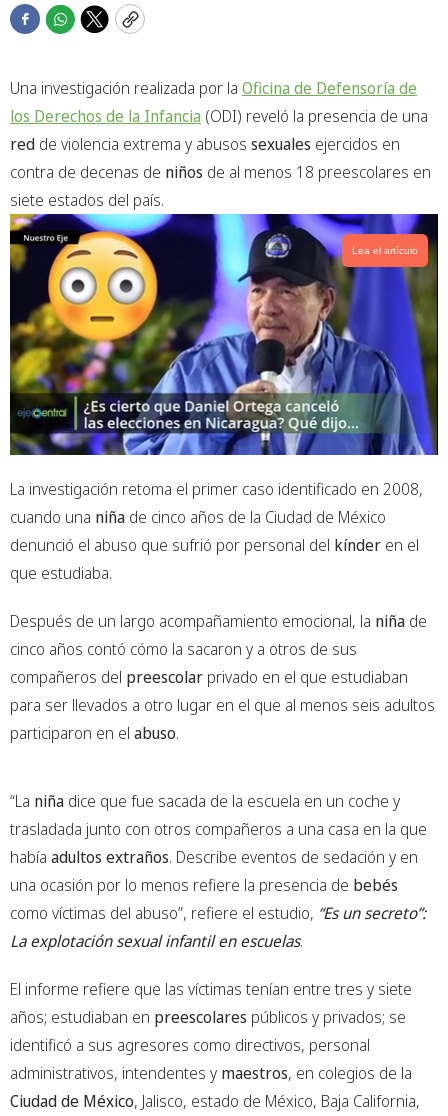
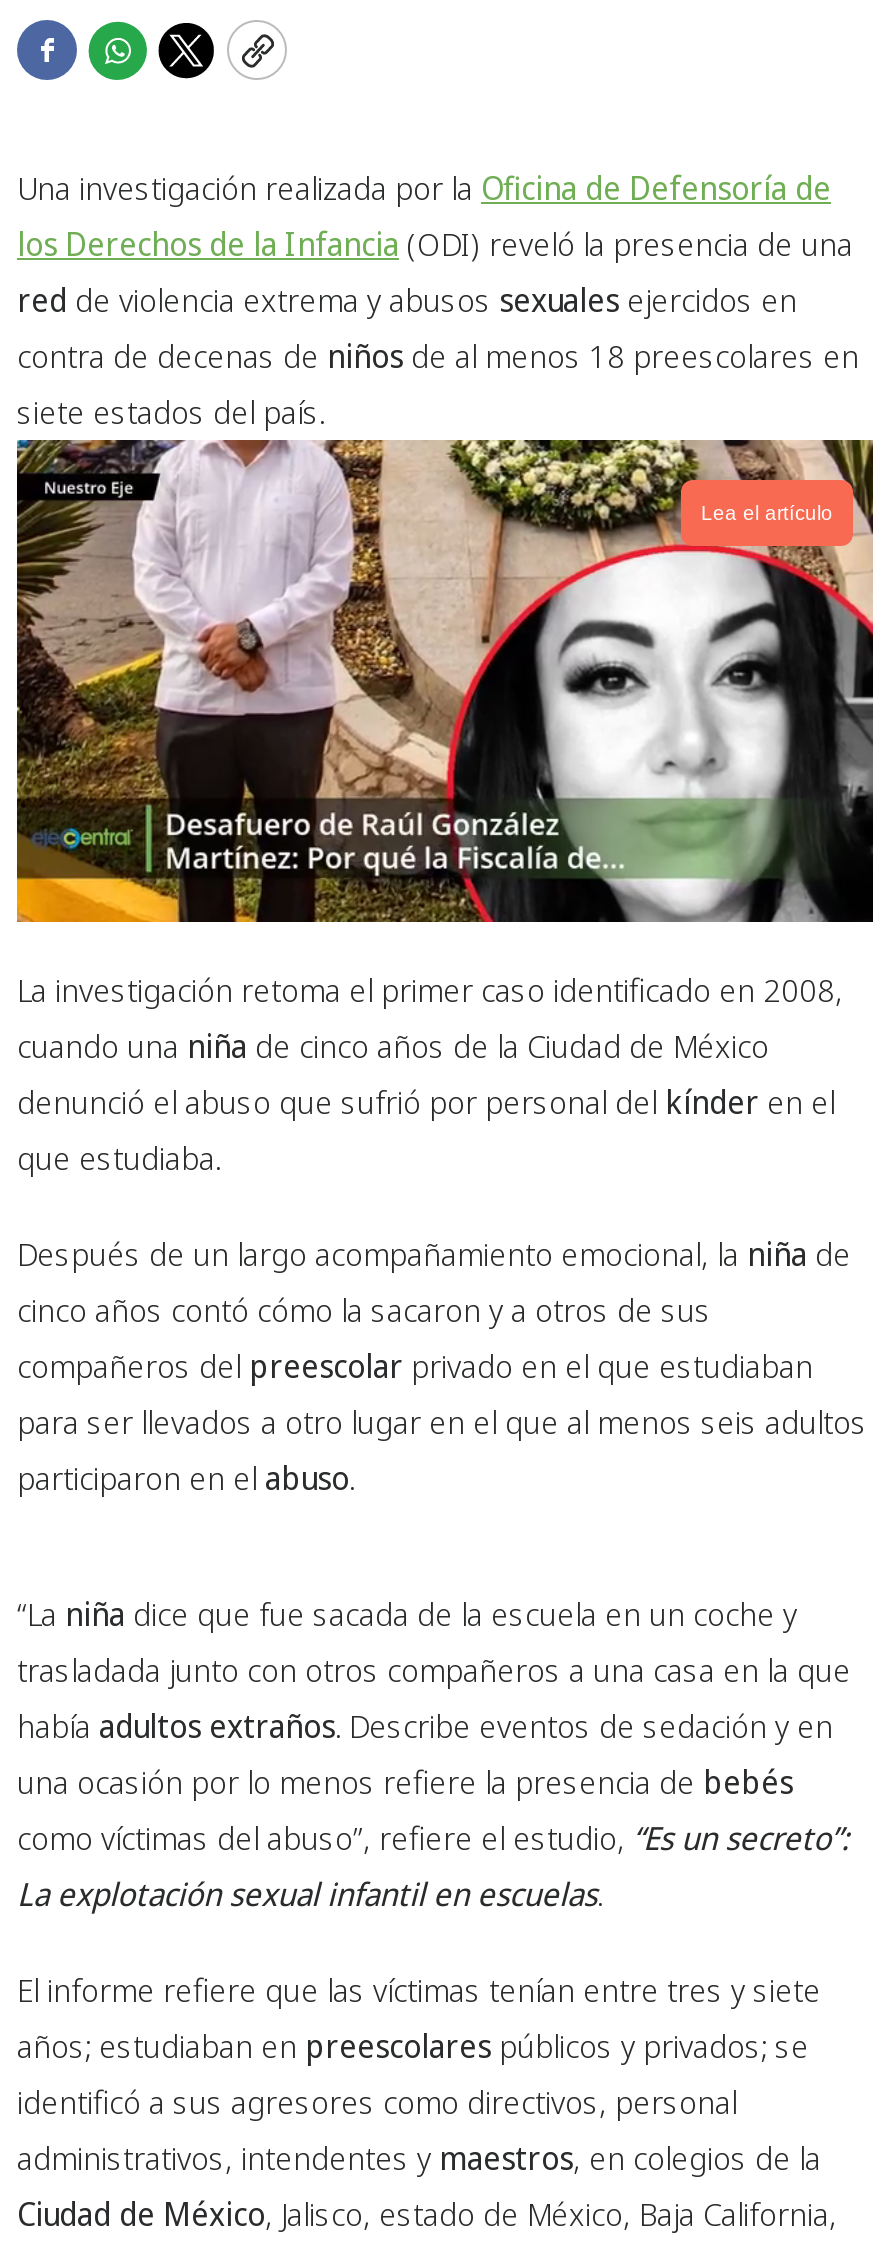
[9,213,439,456] [image] -> [15,438,875,924] [image]

